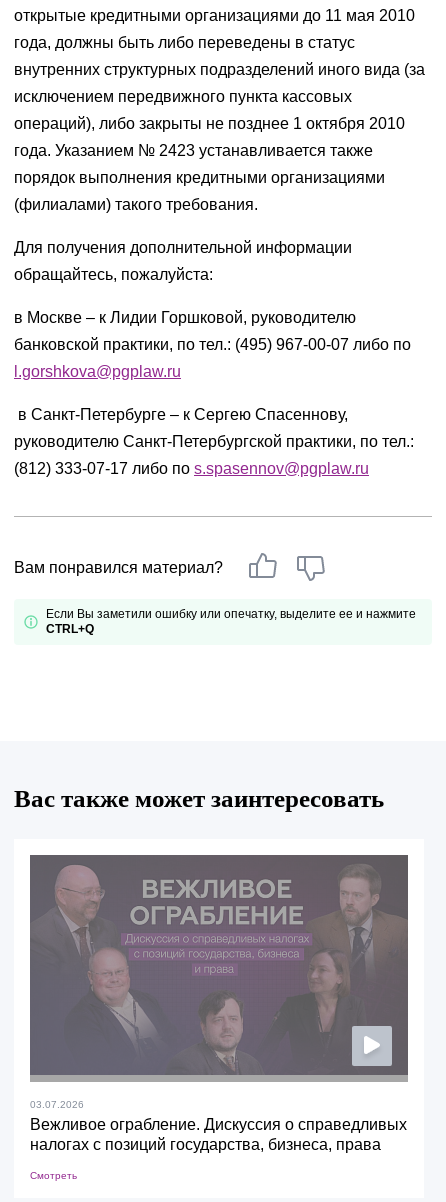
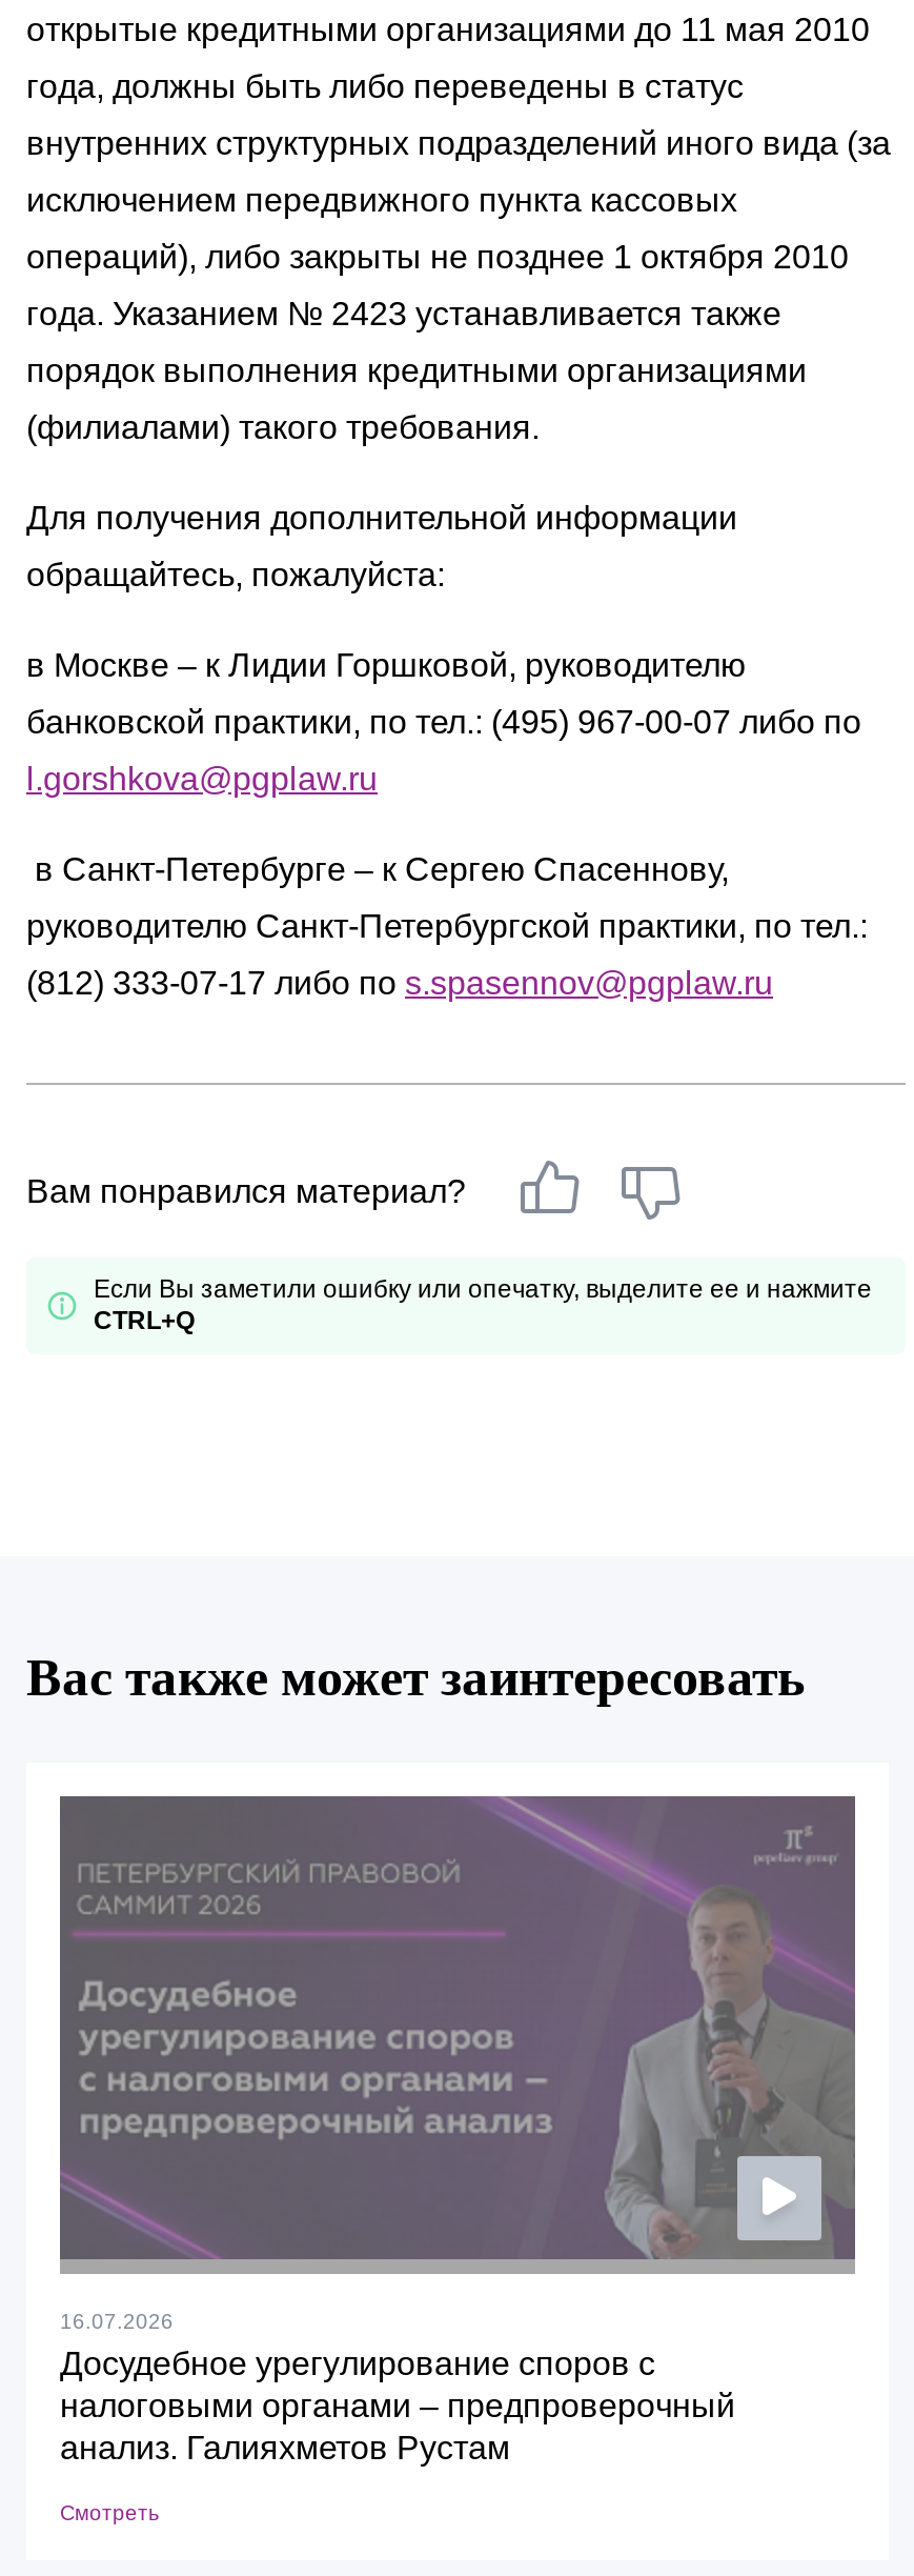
[30,855,407,1153] [image] | 03.07.2026 | Вежливое ограбление. Дискуссия о справедливых | налогах с позиций государства, бизнеса, права -> [60,1796,855,2466] [image] | 16.07.2026 | Досудебное урегулирование споров с | налоговыми органами – предпроверочный | анализ. Галияхметов Рустам

